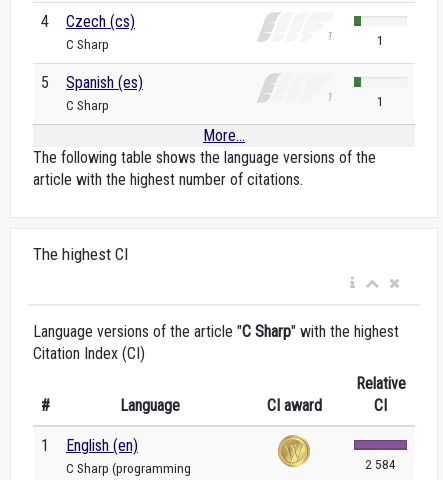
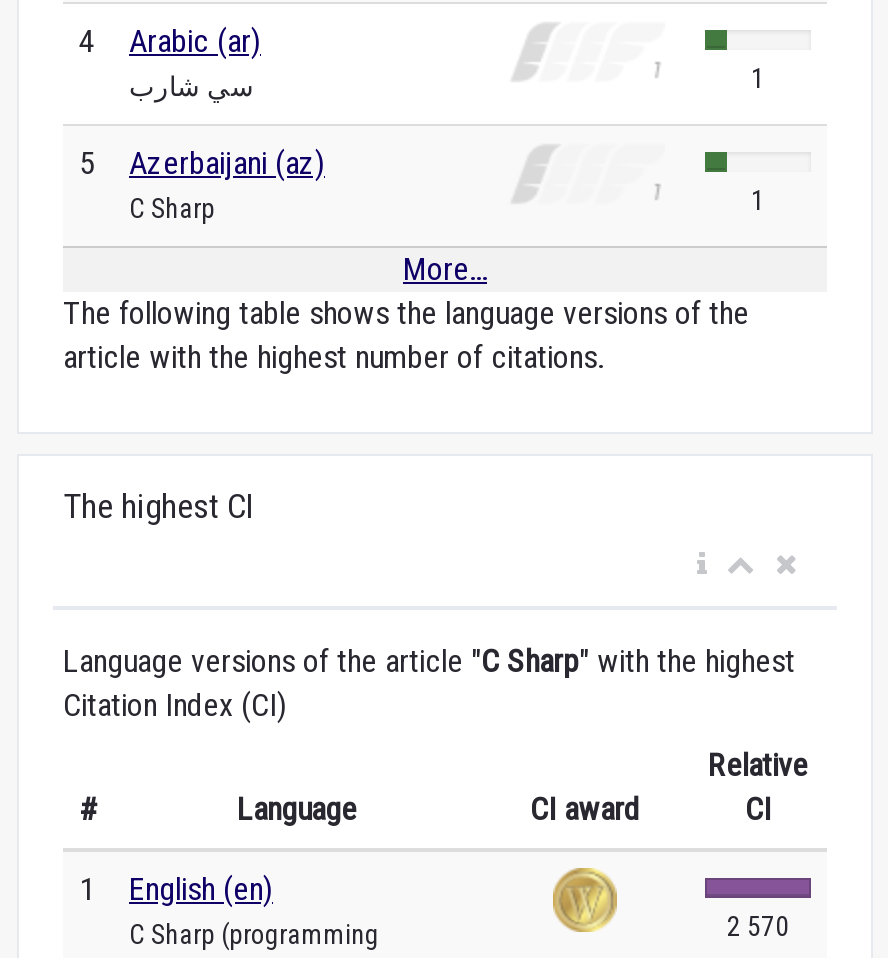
[66,12,135,52] Czech (cs) | C Sharp -> [129,22,261,102] Arabic (ar) | سي شارب
[66,73,143,92] Spanish (es) -> [129,144,325,182] Azerbaijani (az)
[365,456,396,472] 2 584 -> [727,910,789,942] 2 570

